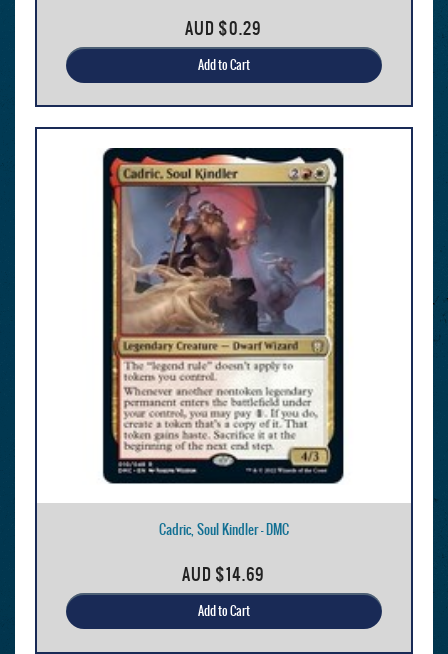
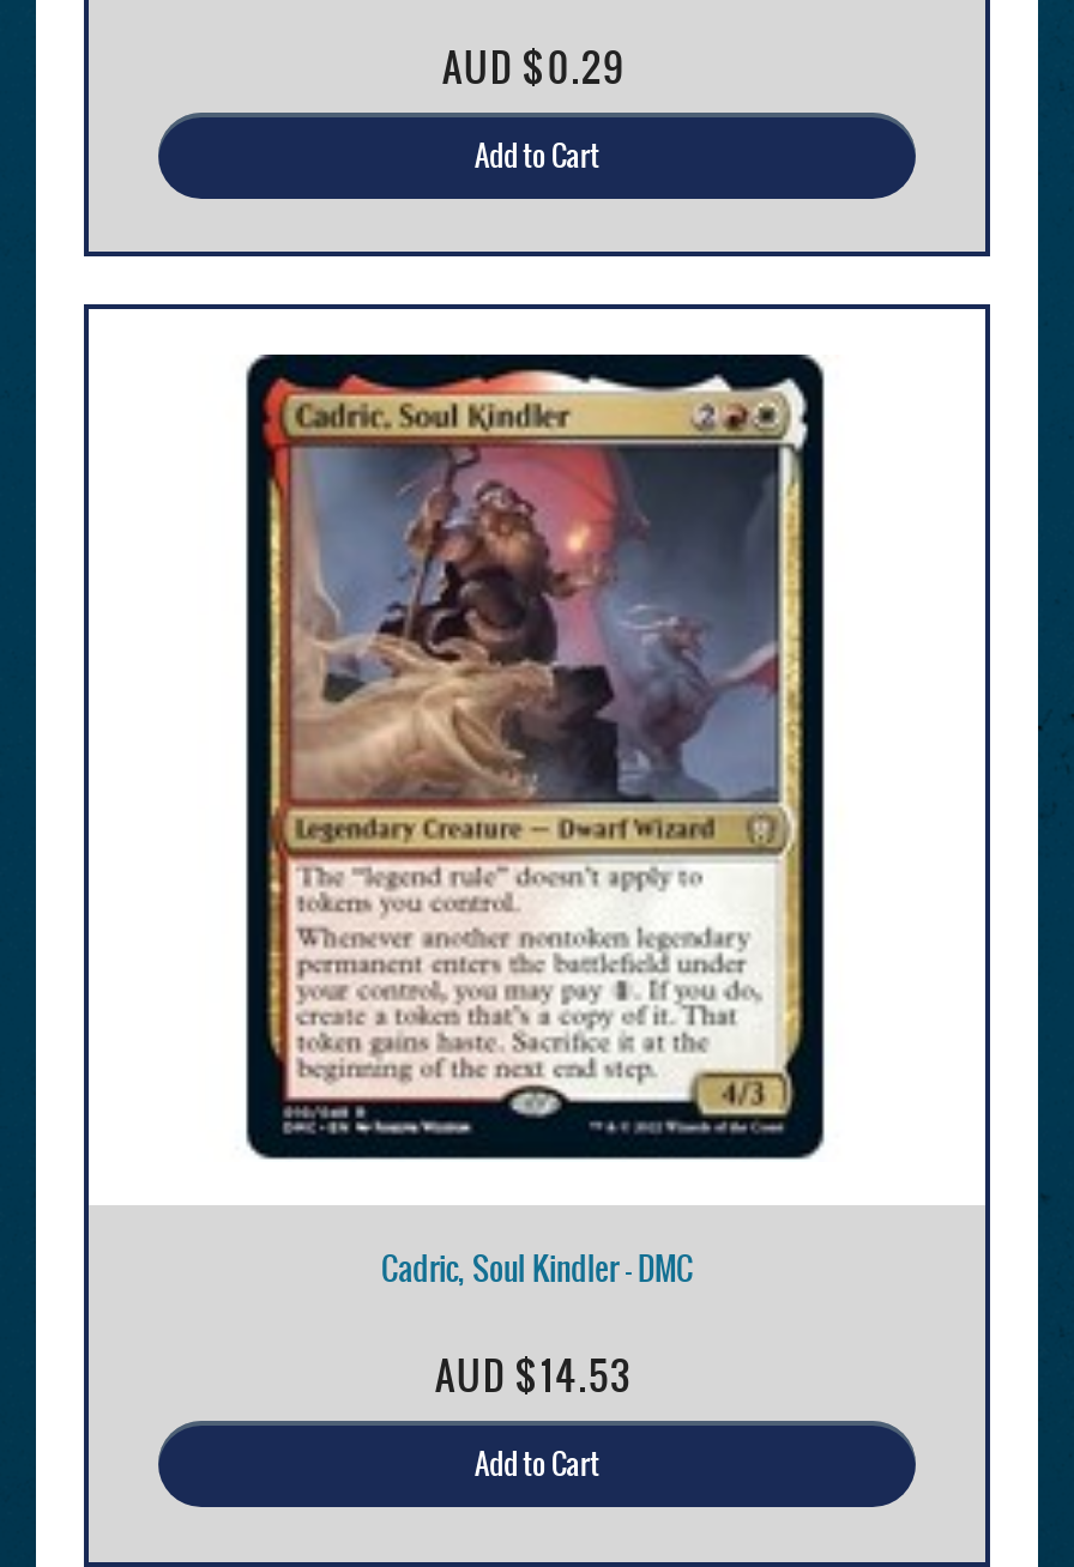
[181,562,263,586] AUD $14.69 -> [435,1348,632,1405] AUD $14.53

